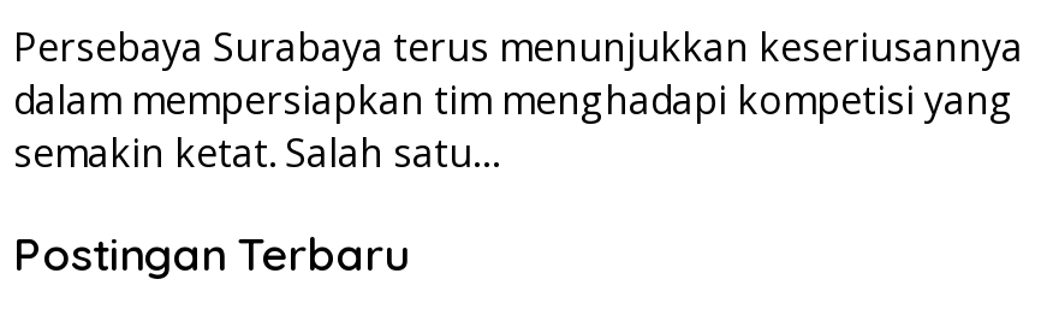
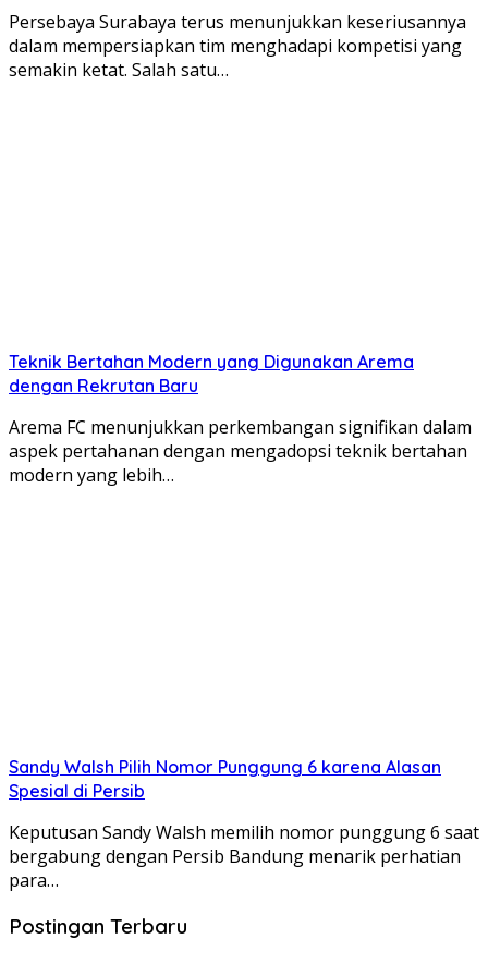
none -> [9,351,472,487] Teknik Bertahan Modern yang Digunakan Arema | dengan Rekrutan Baru | Arema FC menunjukkan perkembangan signifikan dalam | aspek pertahanan dengan mengadopsi teknik bertahan | modern yang lebih…
none -> [9,756,479,892] Sandy Walsh Pilih Nomor Punggung 6 karena Alasan | Spesial di Persib | Keputusan Sandy Walsh memilih nomor punggung 6 saat | bergabung dengan Persib Bandung menarik perhatian | para…

